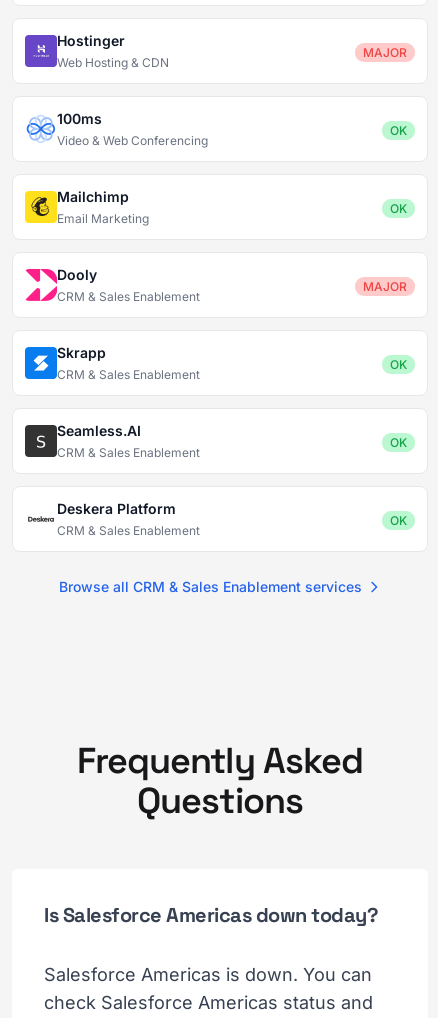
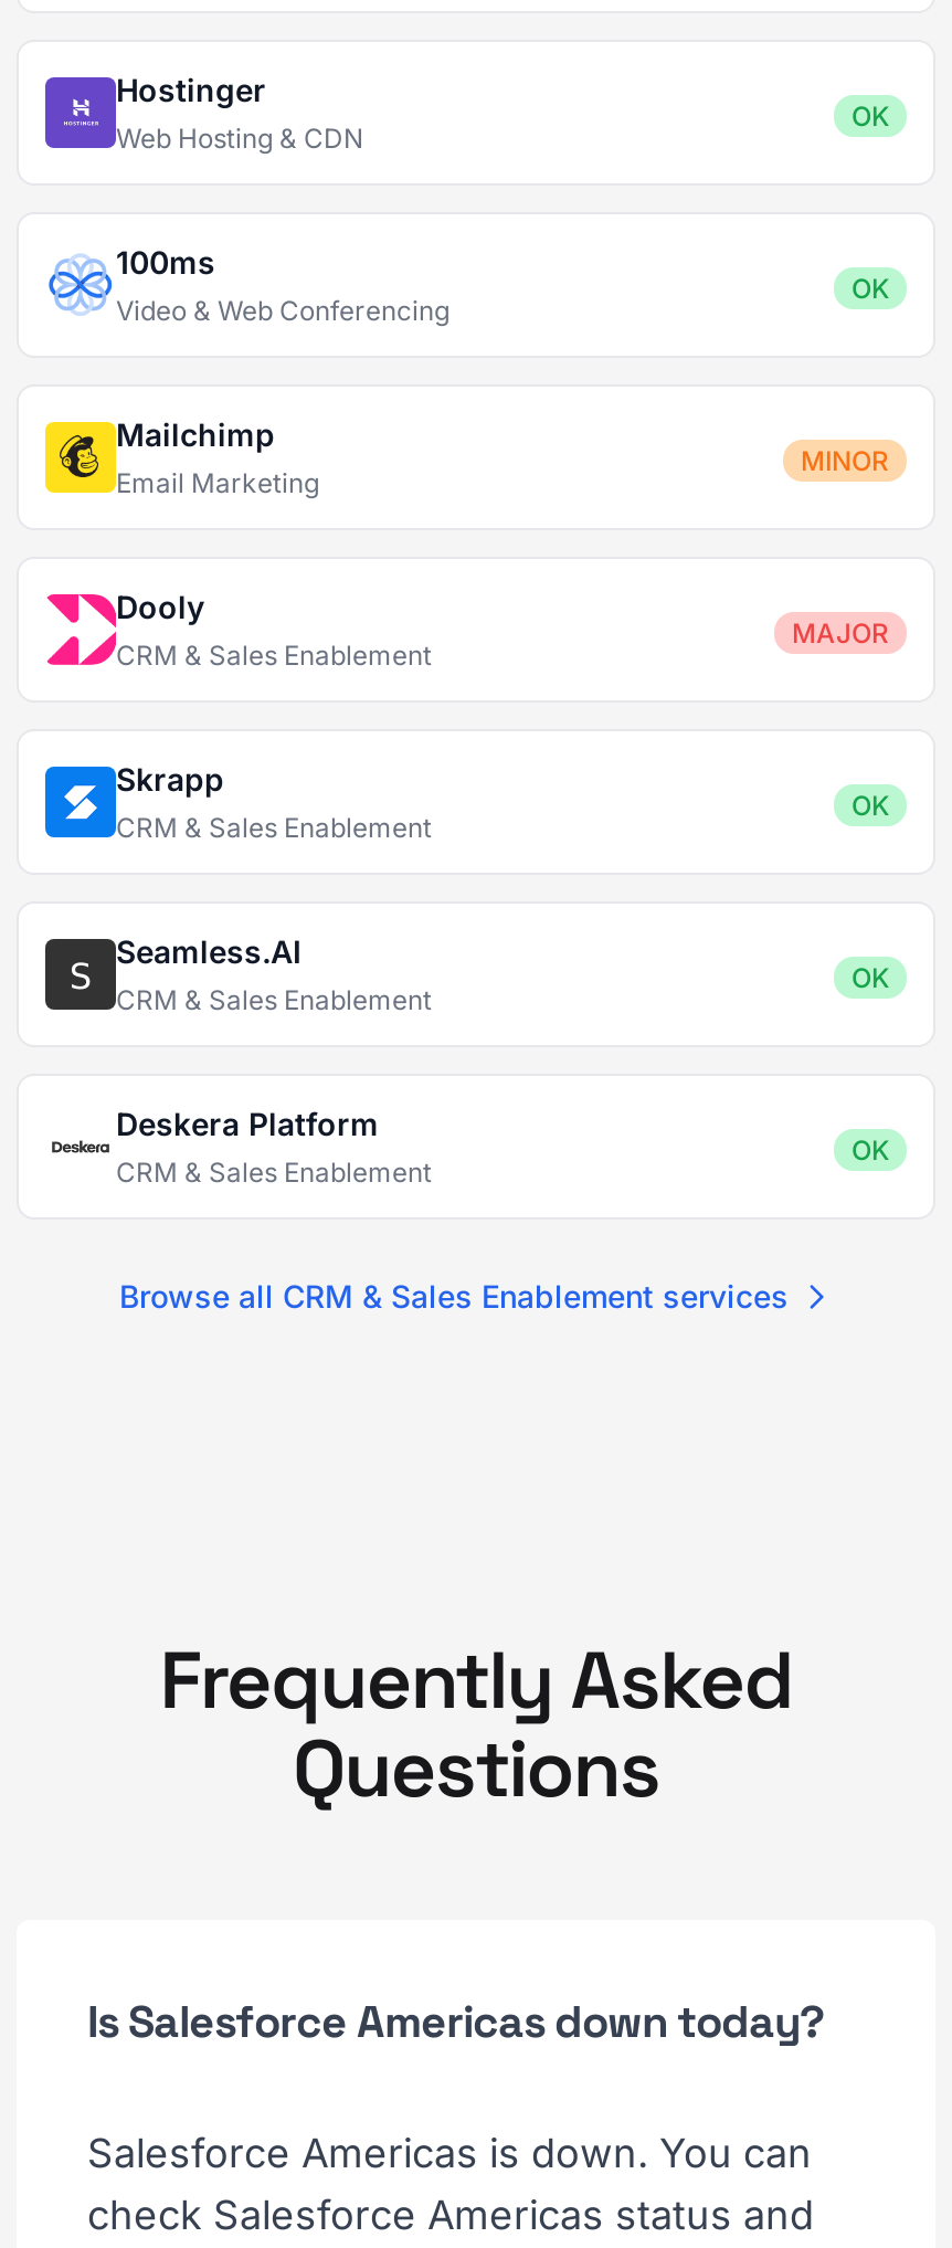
[363,45,407,60] MAJOR -> [851,99,889,133] OK
[390,201,407,216] OK -> [801,444,889,477] MINOR

